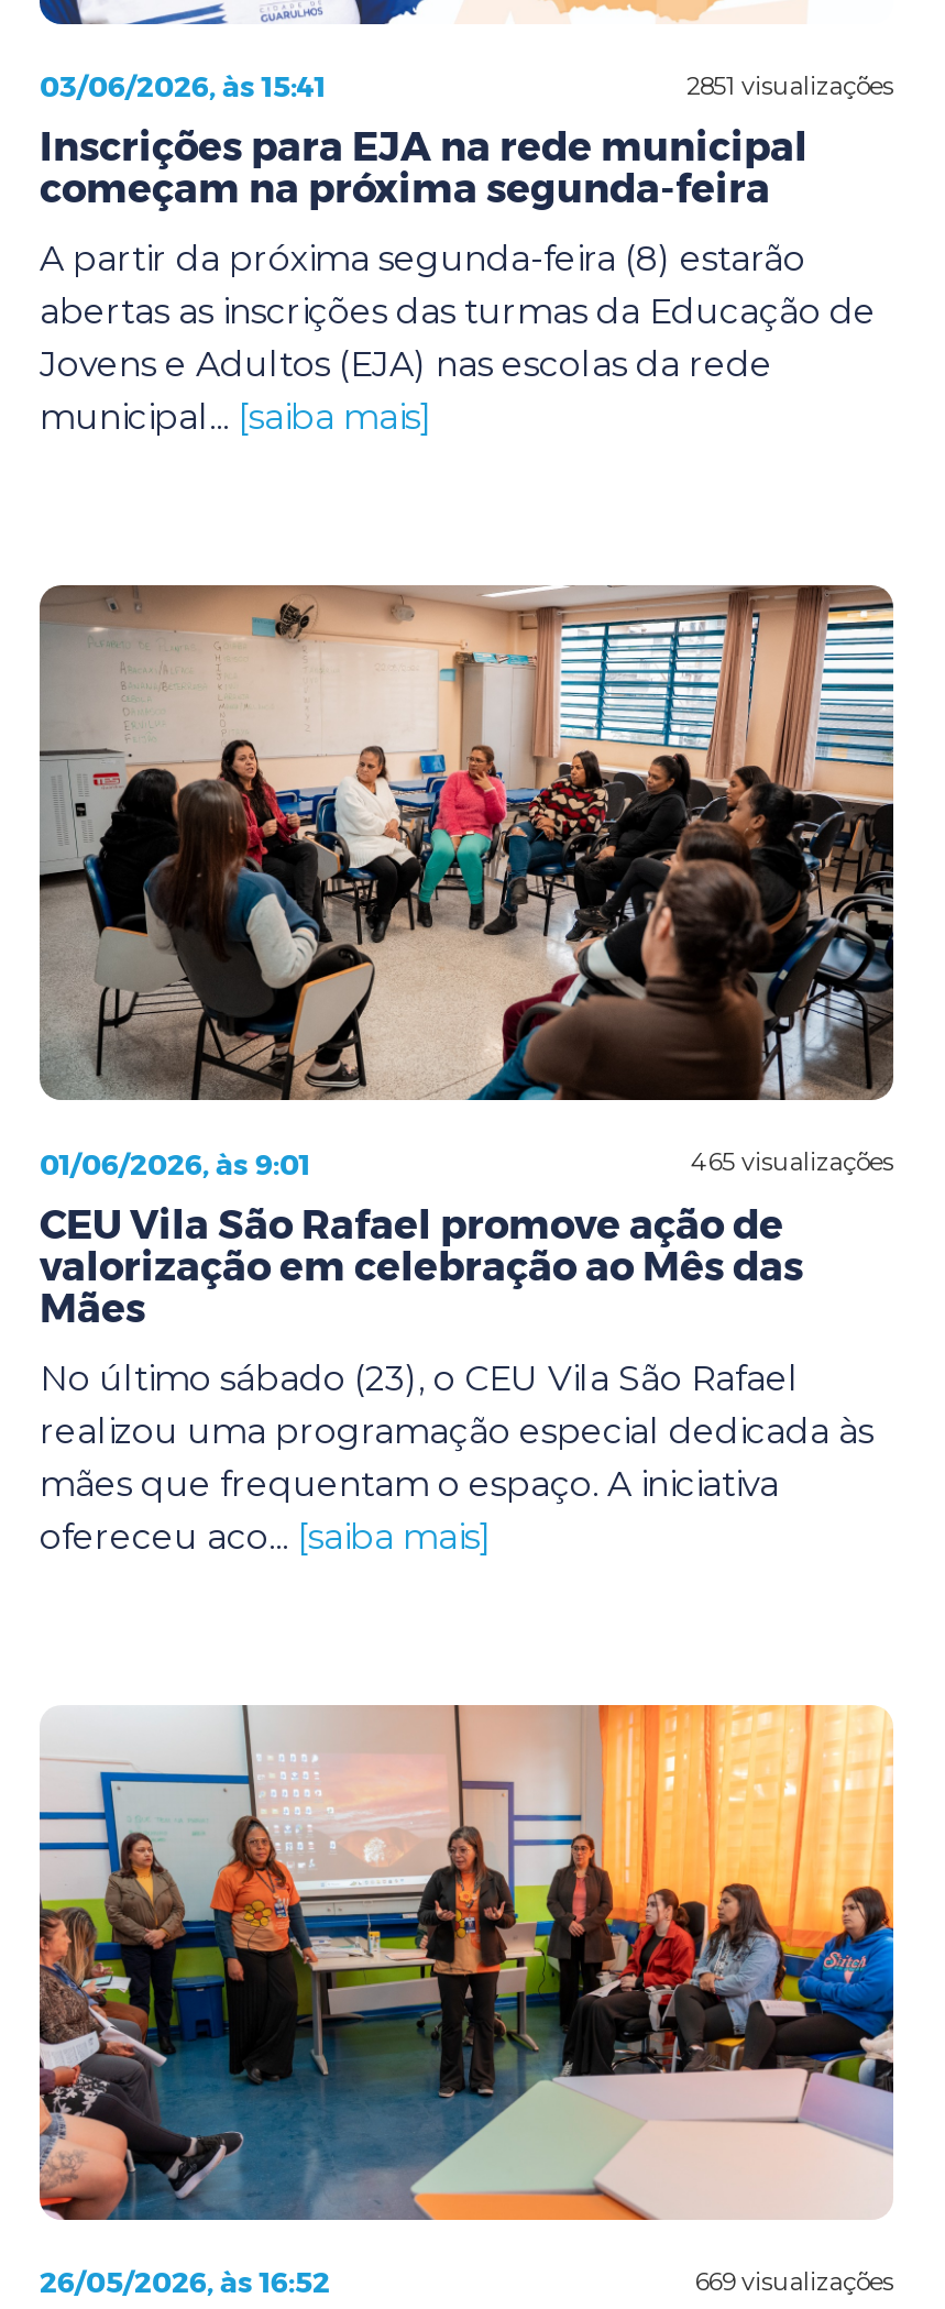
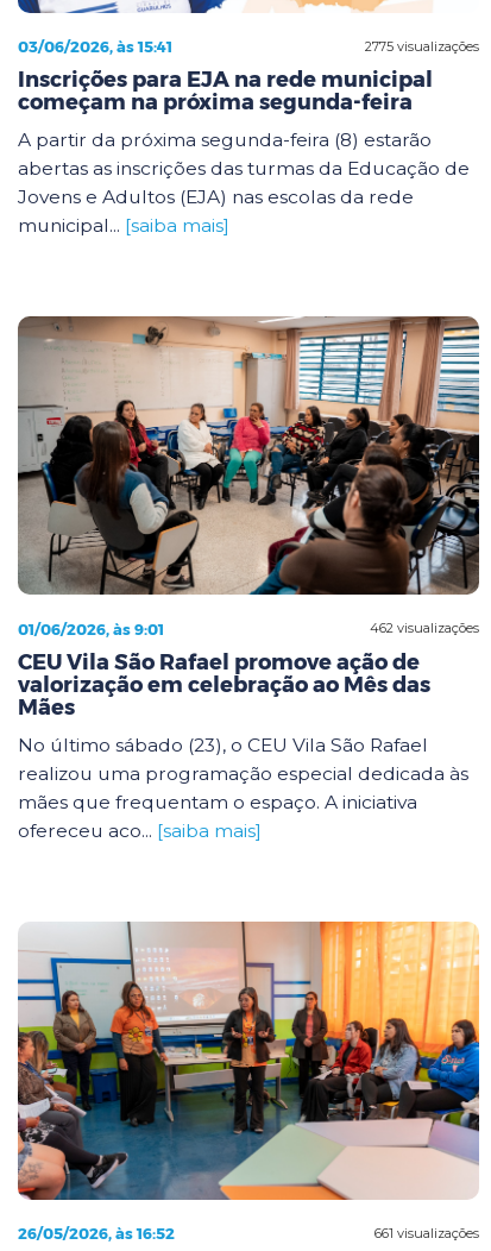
[686,69,893,100] 2851 visualizações -> [365,37,479,54] 2775 visualizações
[691,1146,893,1177] 465 visualizações -> [370,620,479,636] 462 visualizações
[695,2265,893,2296] 669 visualizações -> [374,1224,479,1241] 661 visualizações

